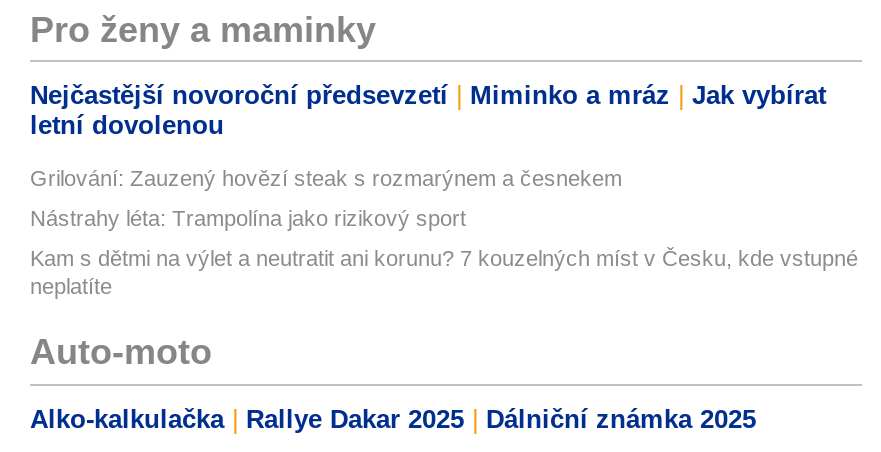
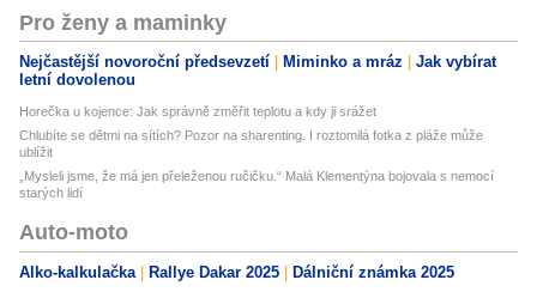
[30,167,622,191] Grilování: Zauzený hovězí steak s rozmarýnem a česnekem -> [19,104,376,119] Horečka u kojence: Jak správně změřit teplotu a kdy ji srážet
[30,207,466,231] Nástrahy léta: Trampolína jako rizikový sport -> [19,128,483,160] Chlubíte se dětmi na sítích? Pozor na sharenting. I roztomilá fotka z pláže může | ublížit
[30,247,858,299] Kam s dětmi na výlet a neutratit ani korunu? 7 kouzelných míst v Česku, kde vstupné | neplatíte -> [19,169,494,200] „Mysleli jsme, že má jen přeleženou ručičku.“ Malá Klementýna bojovala s nemocí | starých lidí

